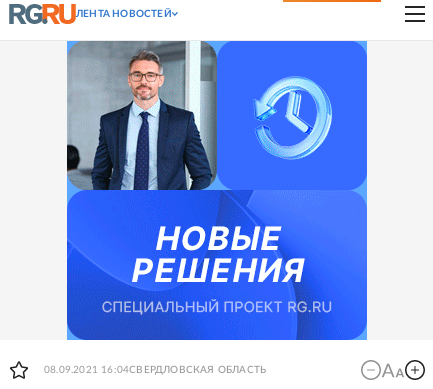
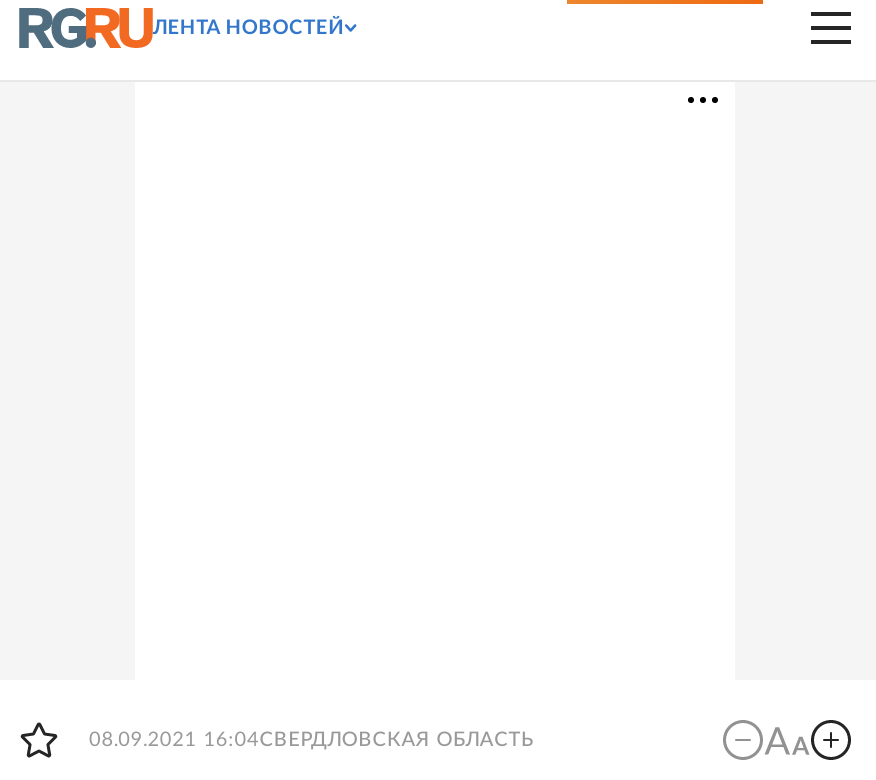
[66,40,368,341] [image] -> none

